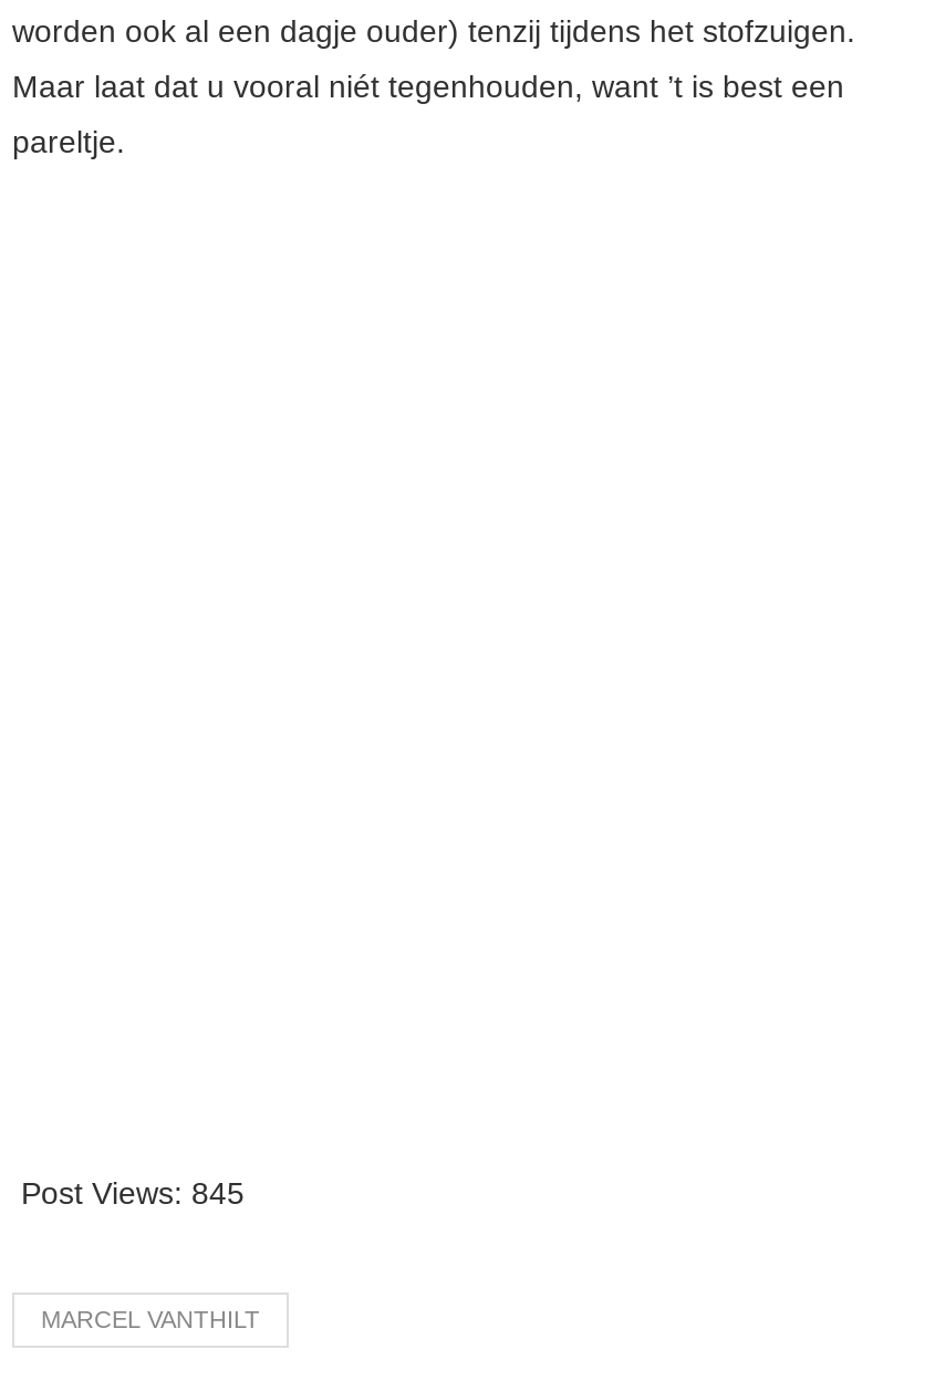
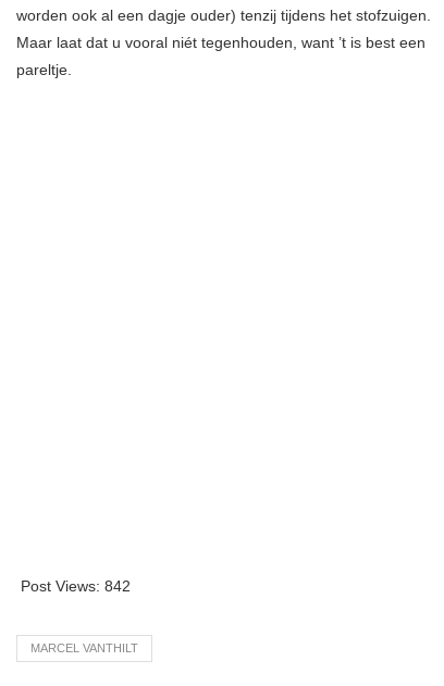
[21,1175,245,1210] Post Views: 845 -> [21,577,131,595] Post Views: 842

